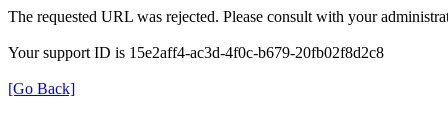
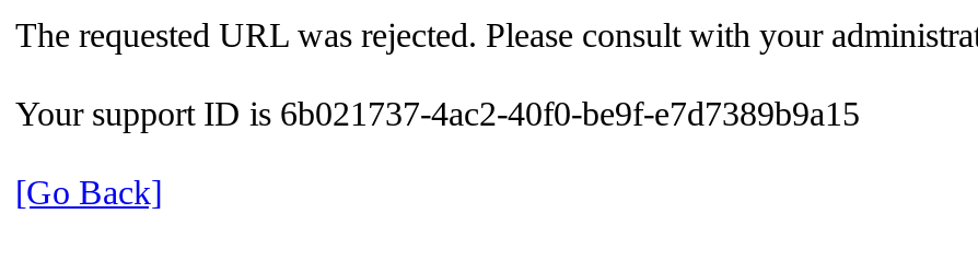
[8,44,384,61] Your support ID is 15e2aff4-ac3d-4f0c-b679-20fb02f8d2c8 -> [15,95,860,132] Your support ID is 6b021737-4ac2-40f0-be9f-e7d7389b9a15

